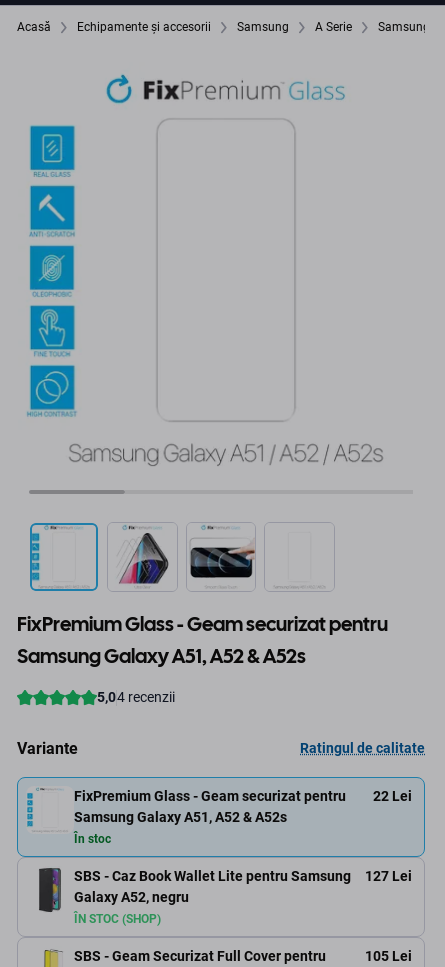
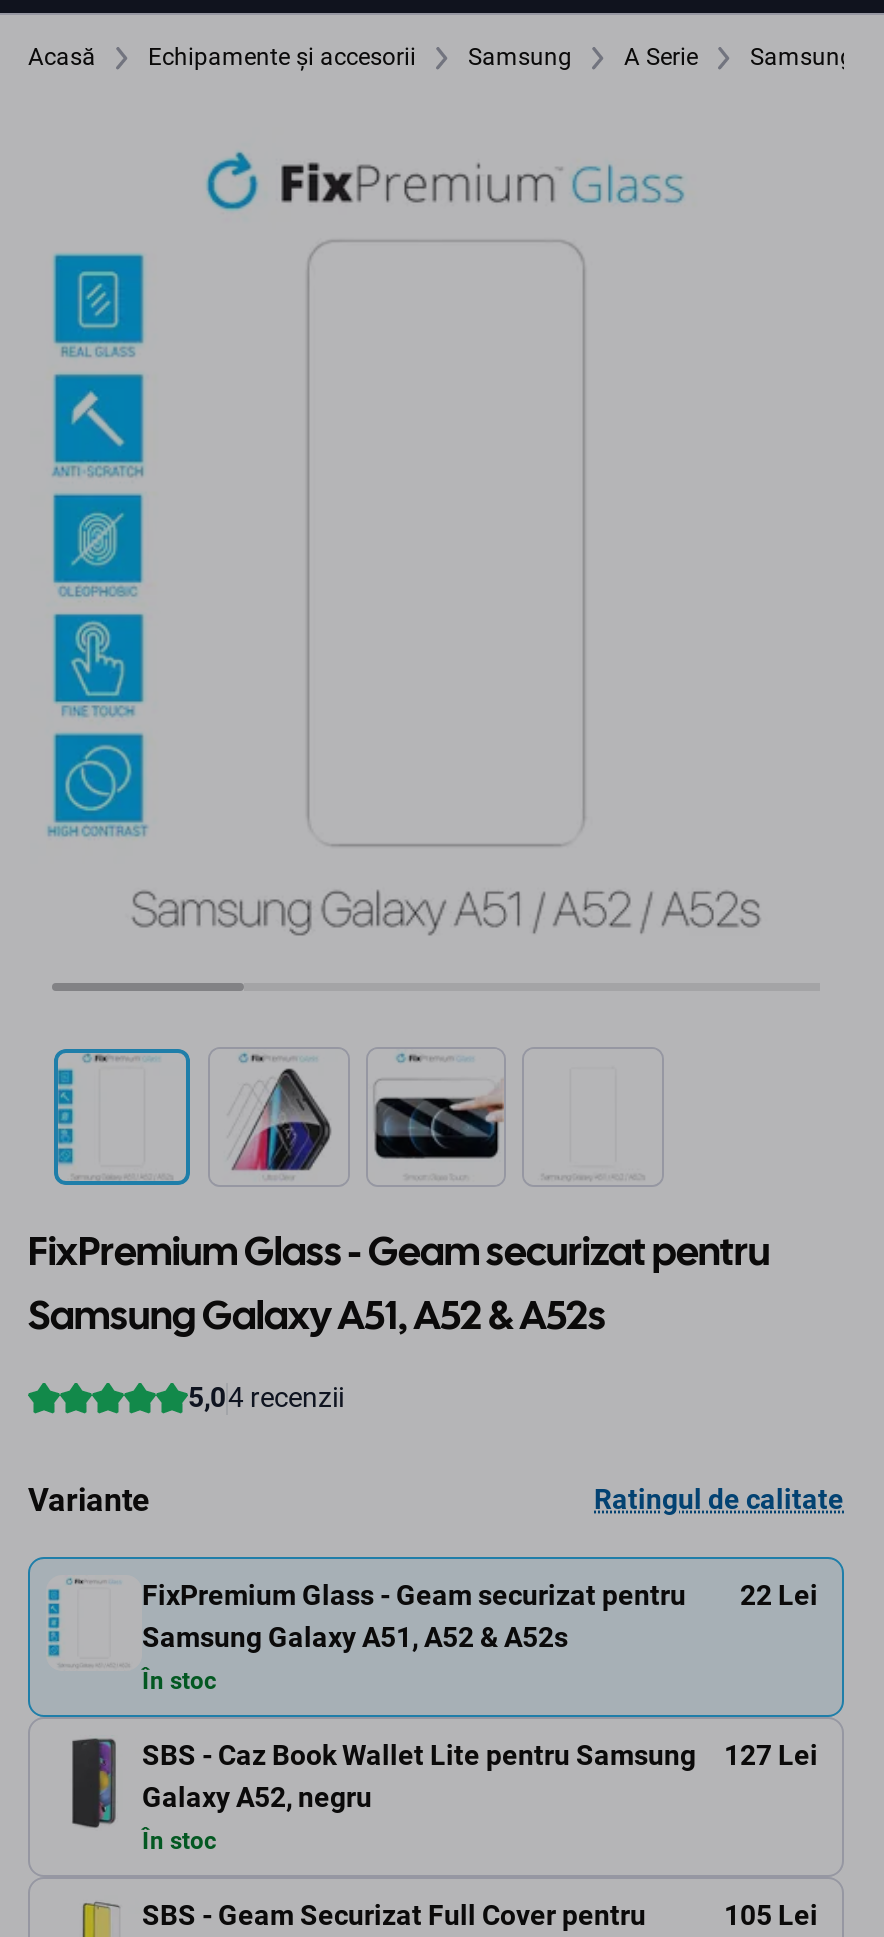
[74,912,161,926] ÎN STOC (SHOP) -> [142,1827,216,1855] În stoc

